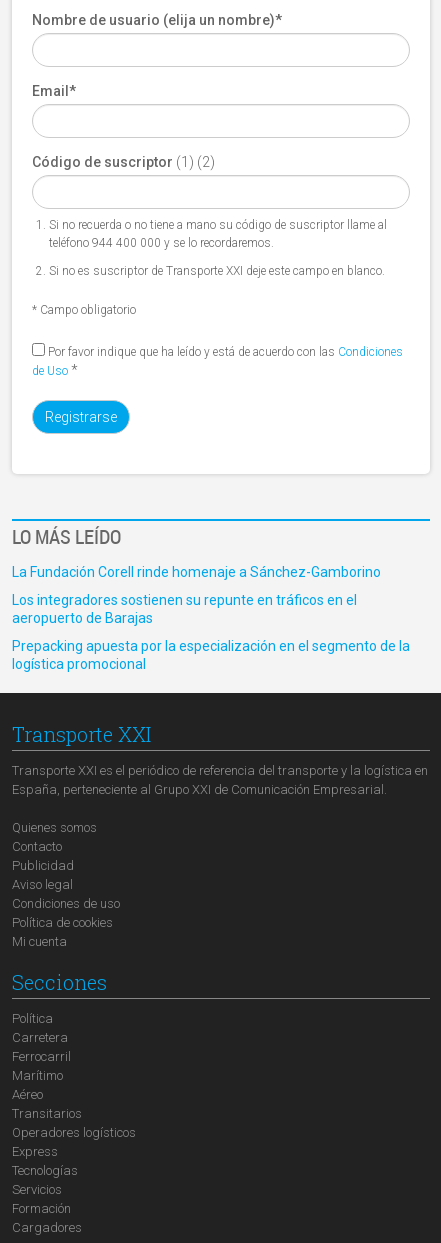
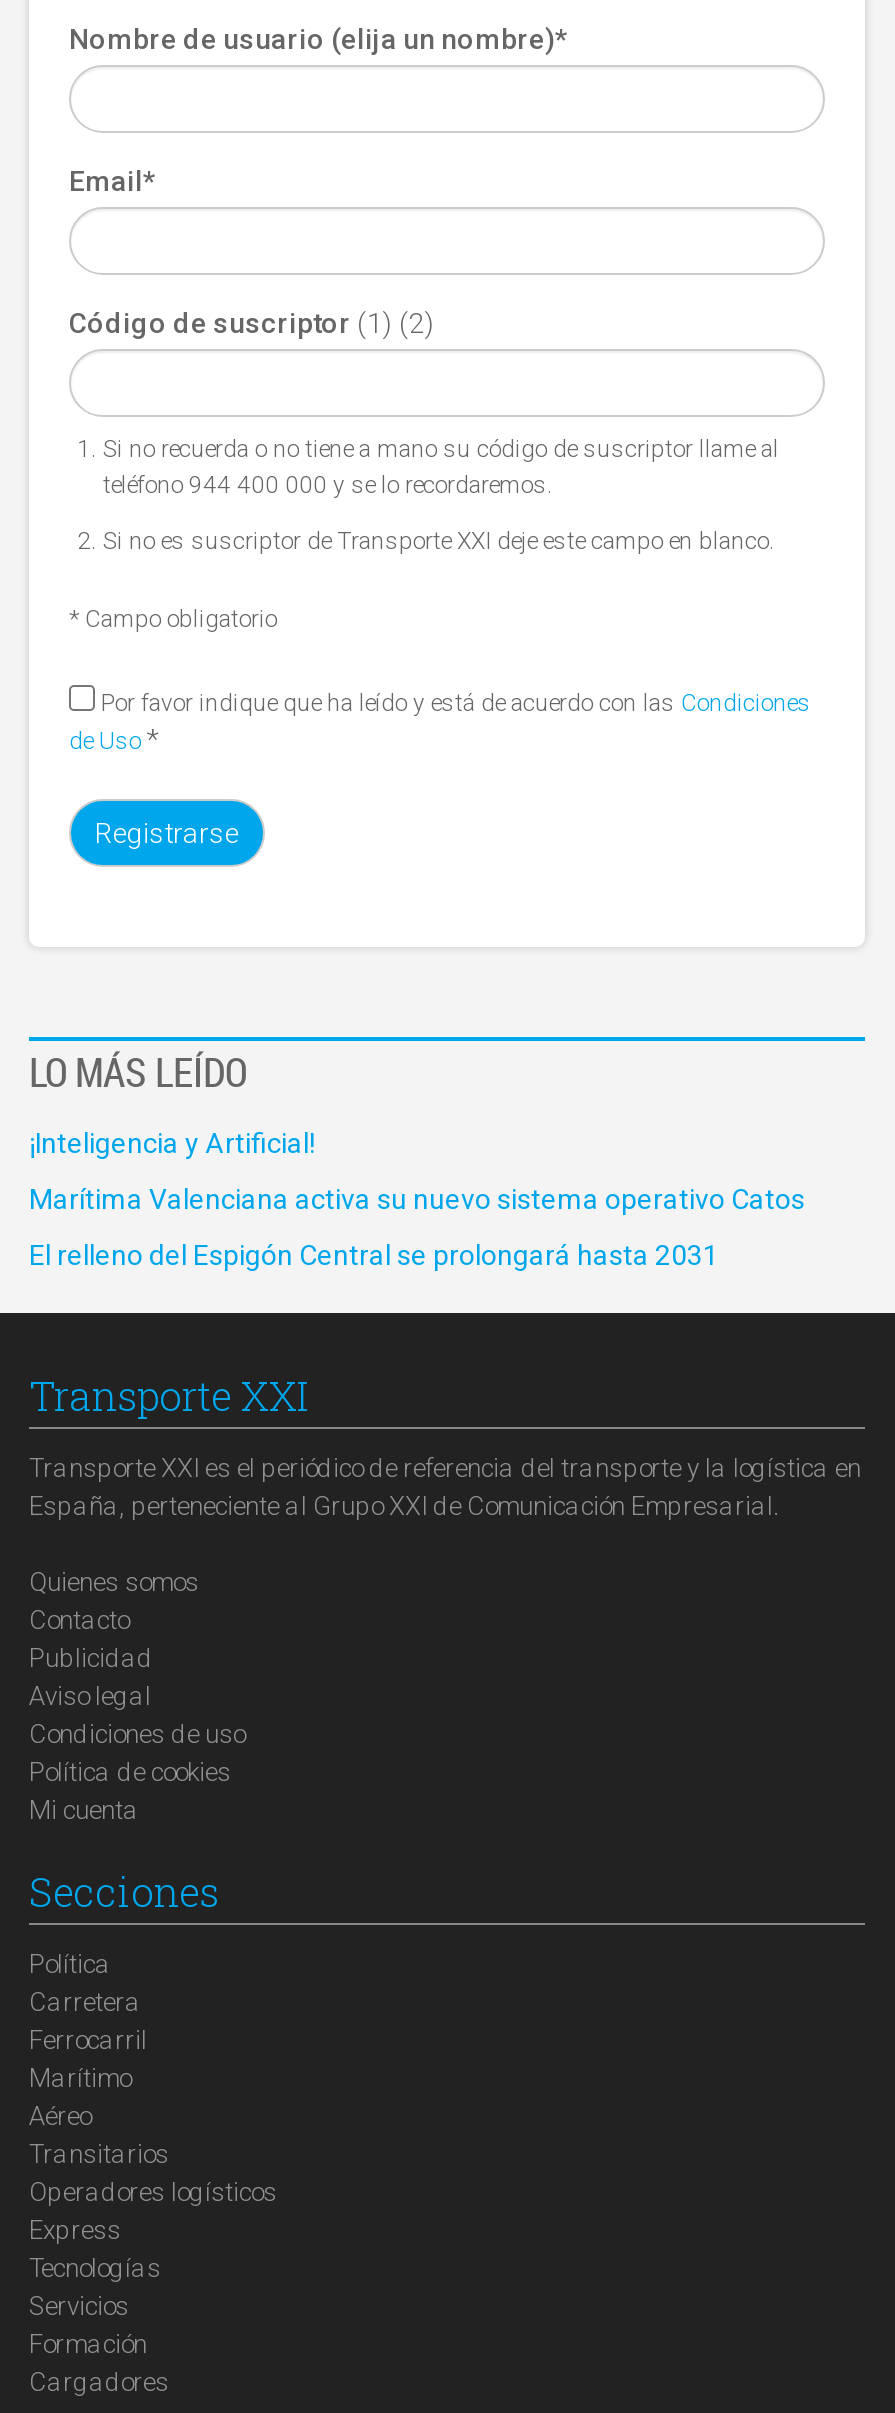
[12,563,381,579] La Fundación Corell rinde homenaje a Sánchez-Gamborino -> [29,1126,315,1158] ¡Inteligencia y Artificial!
[12,591,357,625] Los integradores sostienen su repunte en tráficos en el | aeropuerto de Barajas -> [29,1182,805,1214] Marítima Valenciana activa su nuevo sistema operativo Catos
[12,637,410,671] Prepacking apuesta por la especialización en el segmento de la | logística promocional -> [29,1238,719,1270] El relleno del Espigón Central se prolongará hasta 2031

